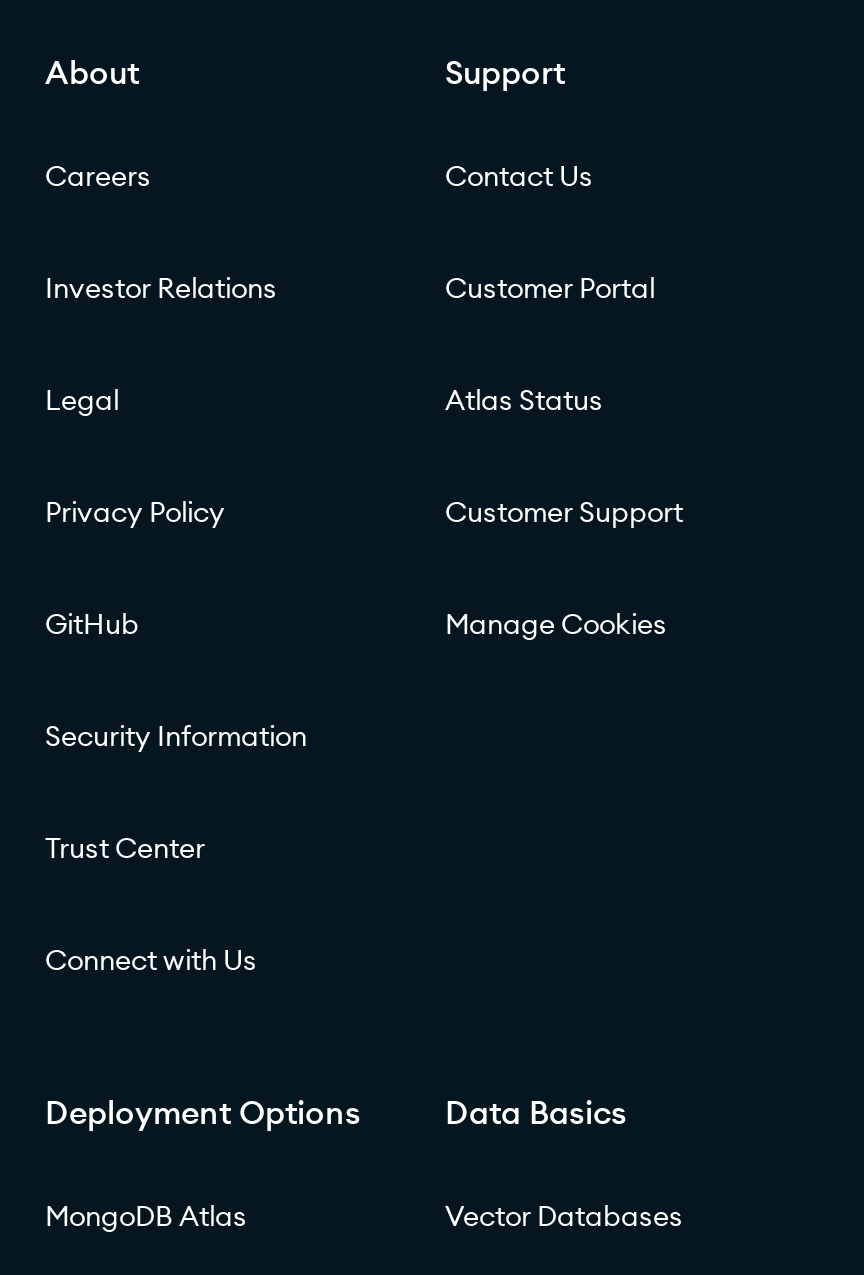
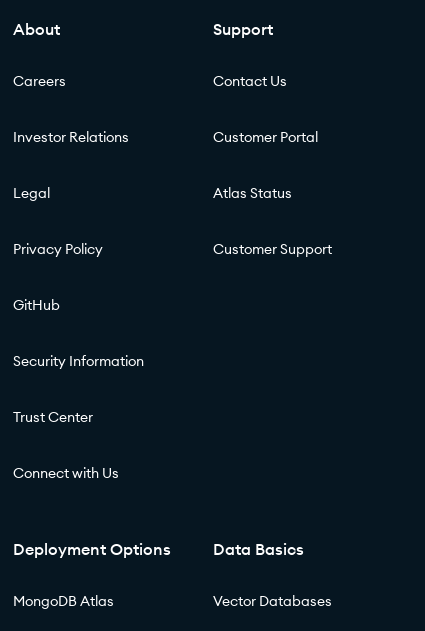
[445,606,667,642] Manage Cookies -> none

